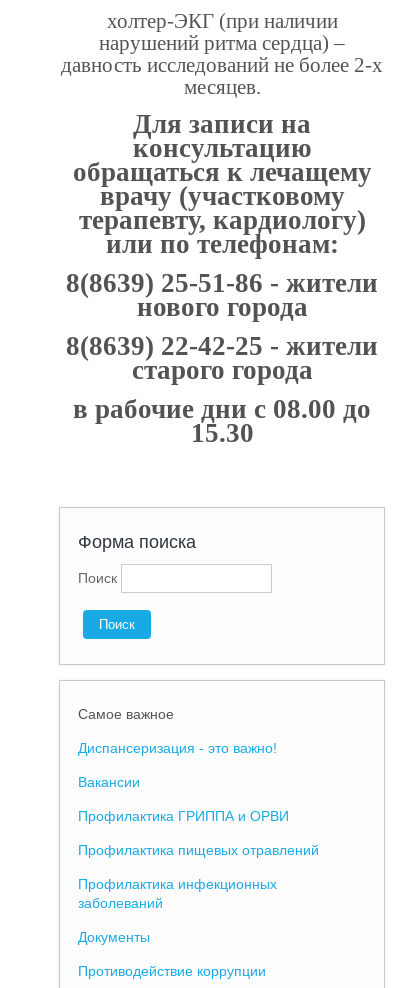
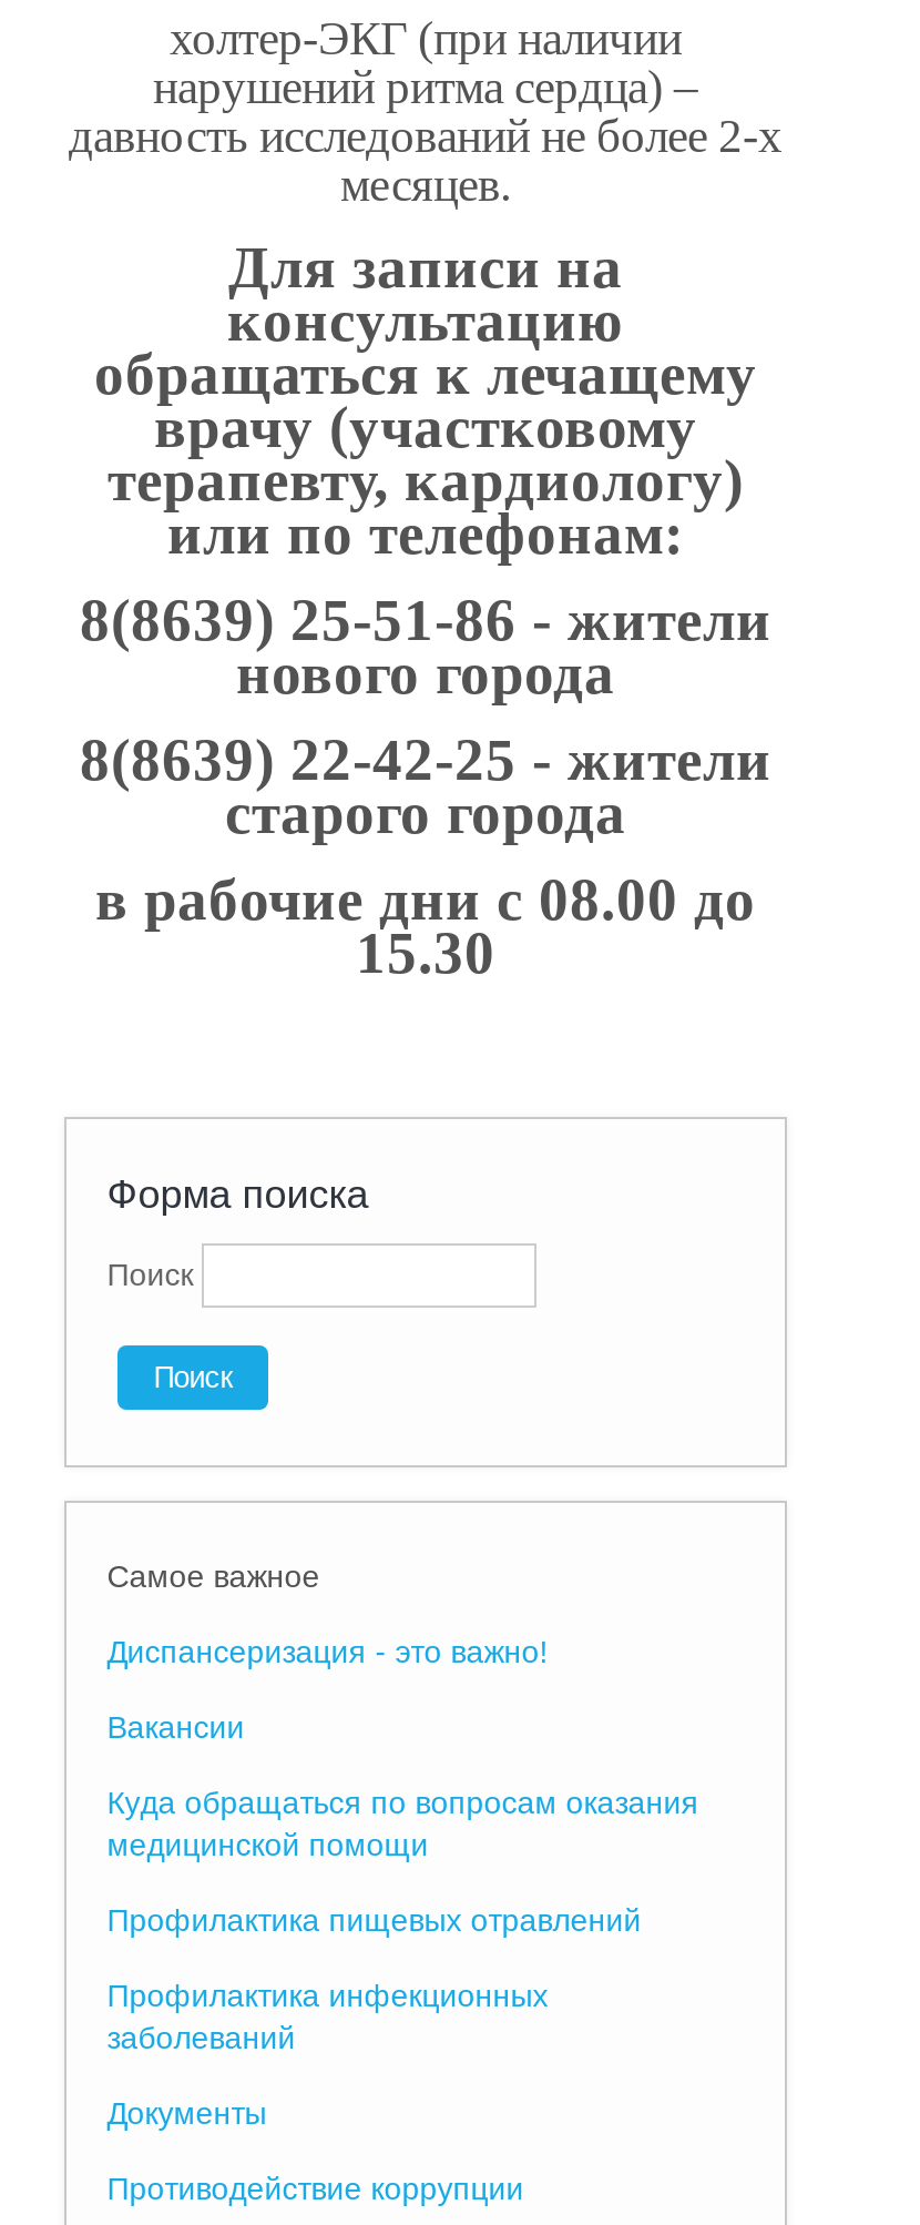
[78,808,289,824] Профилактика ГРИППА и ОРВИ -> [107,1785,699,1862] Куда обращаться по вопросам оказания | медицинской помощи

